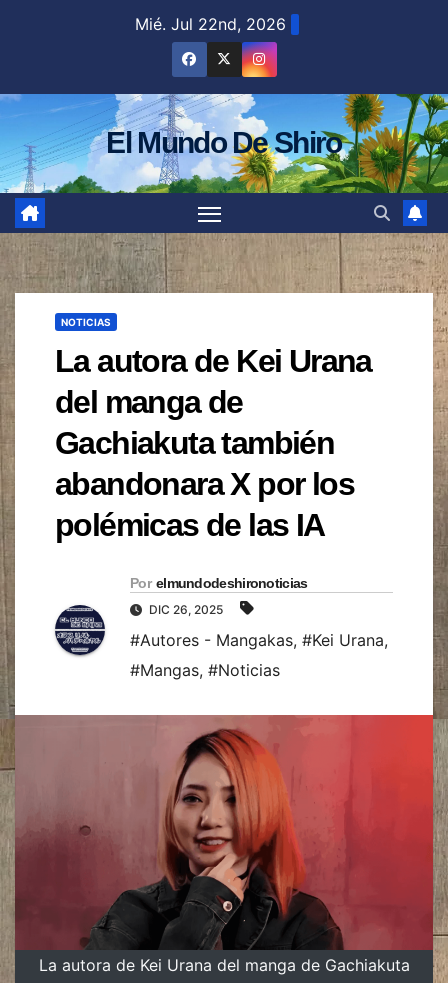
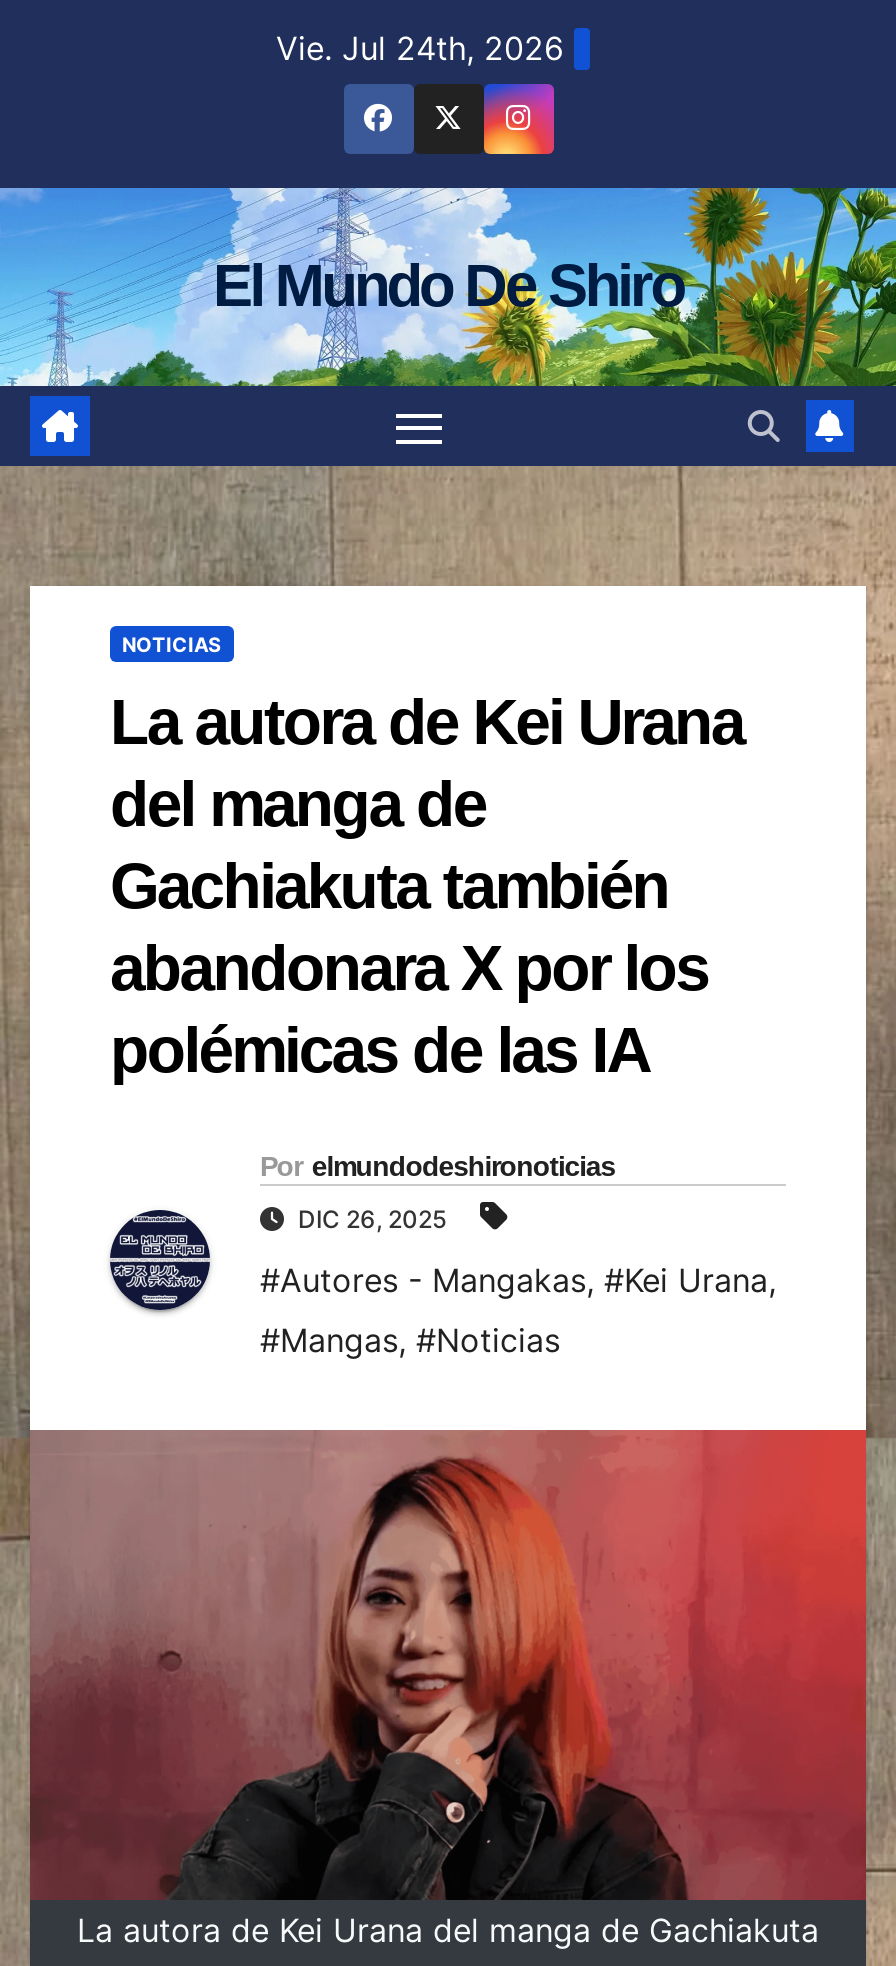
[134,14,285,34] Mié. Jul 22nd, 2026 -> [276,28,564,68] Vie. Jul 24th, 2026

